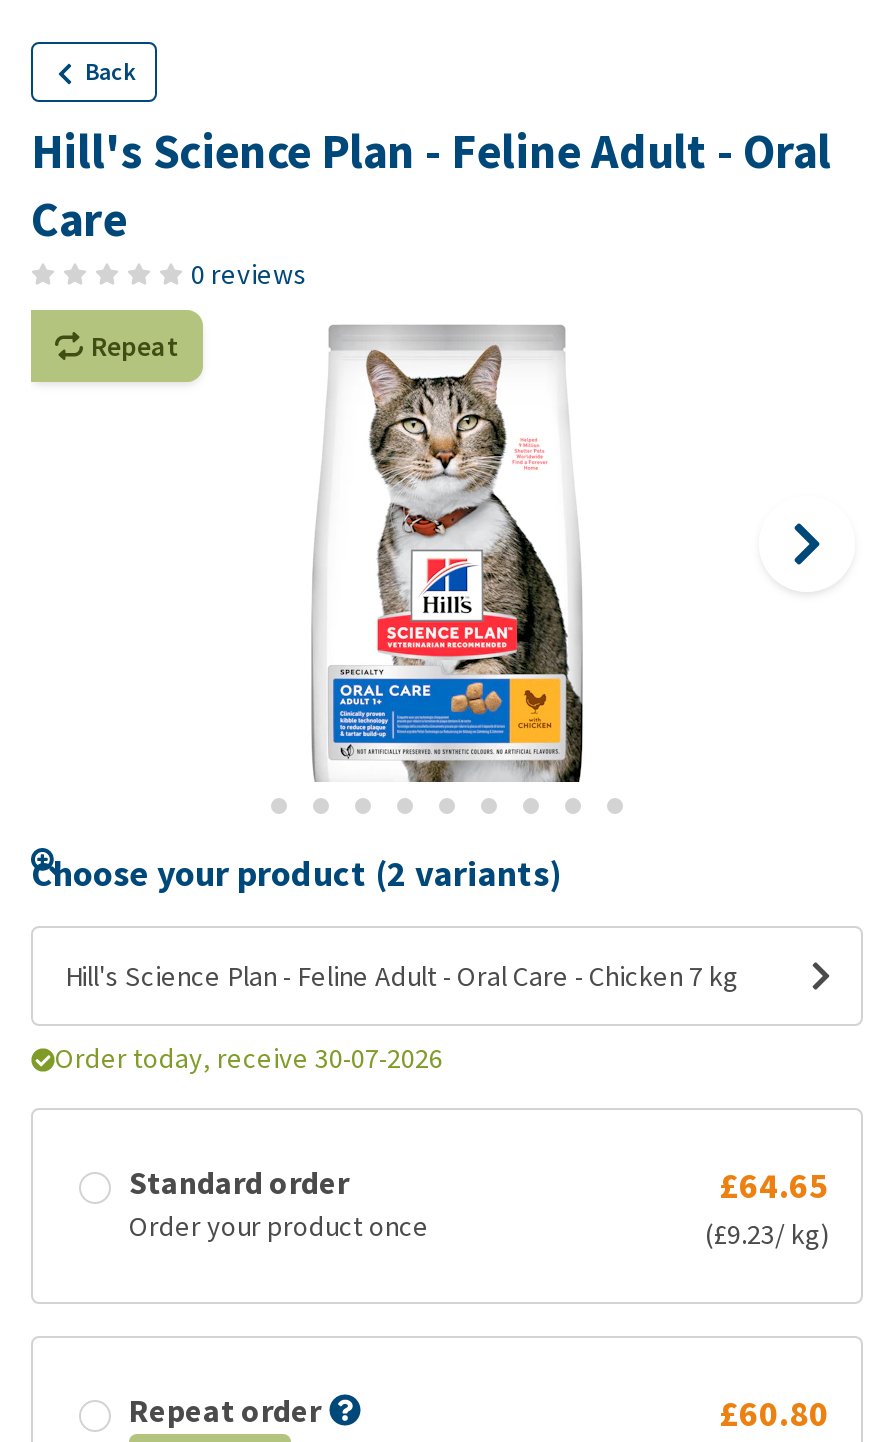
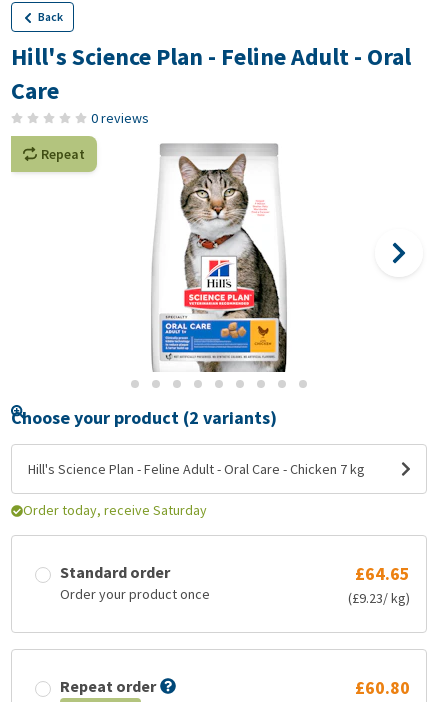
[55,1040,443,1076] Order today, receive 30-07-2026 -> [23,501,207,519] Order today, receive Saturday

